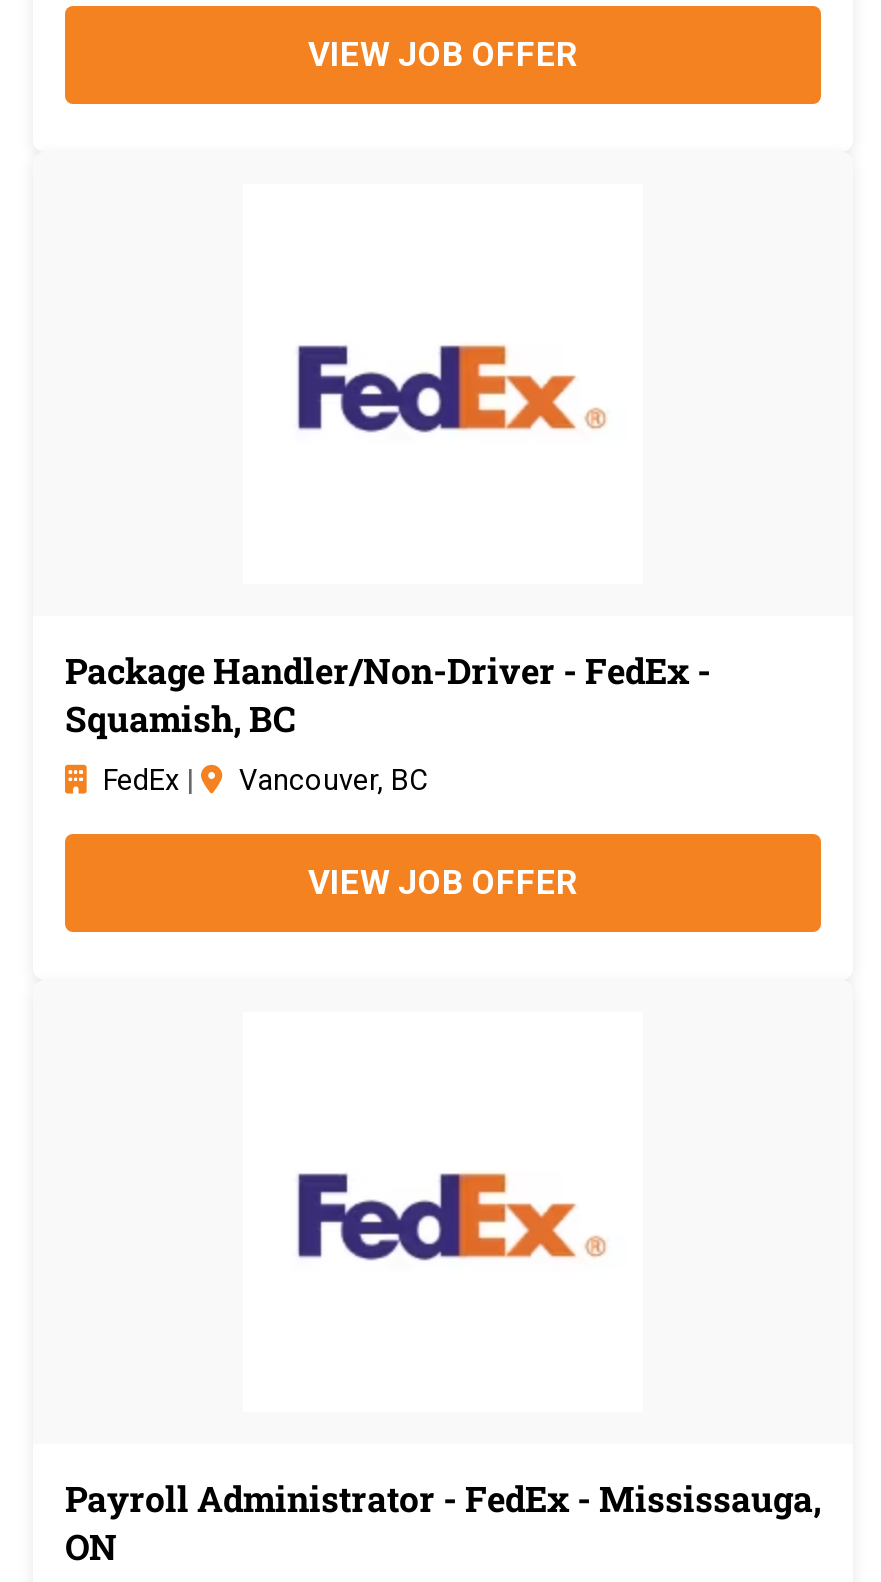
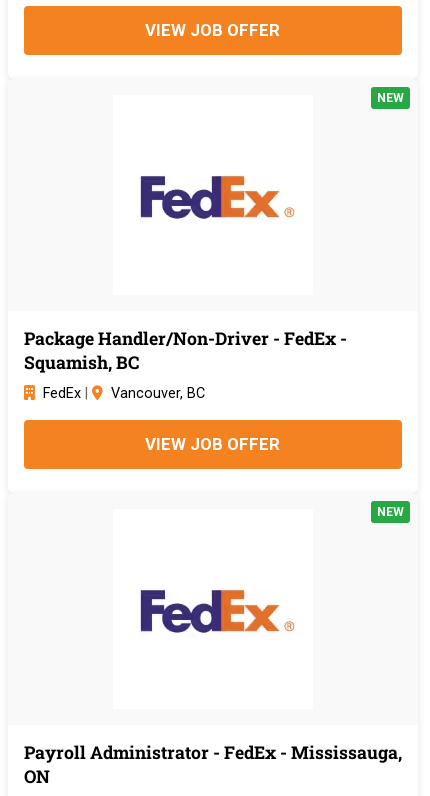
none -> [377,91,404,105] NEW
none -> [377,505,404,519] NEW

